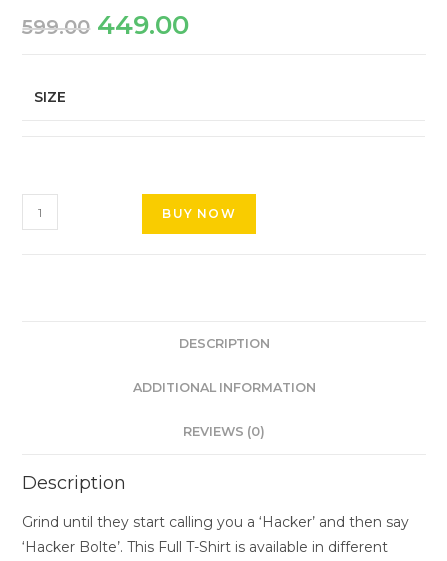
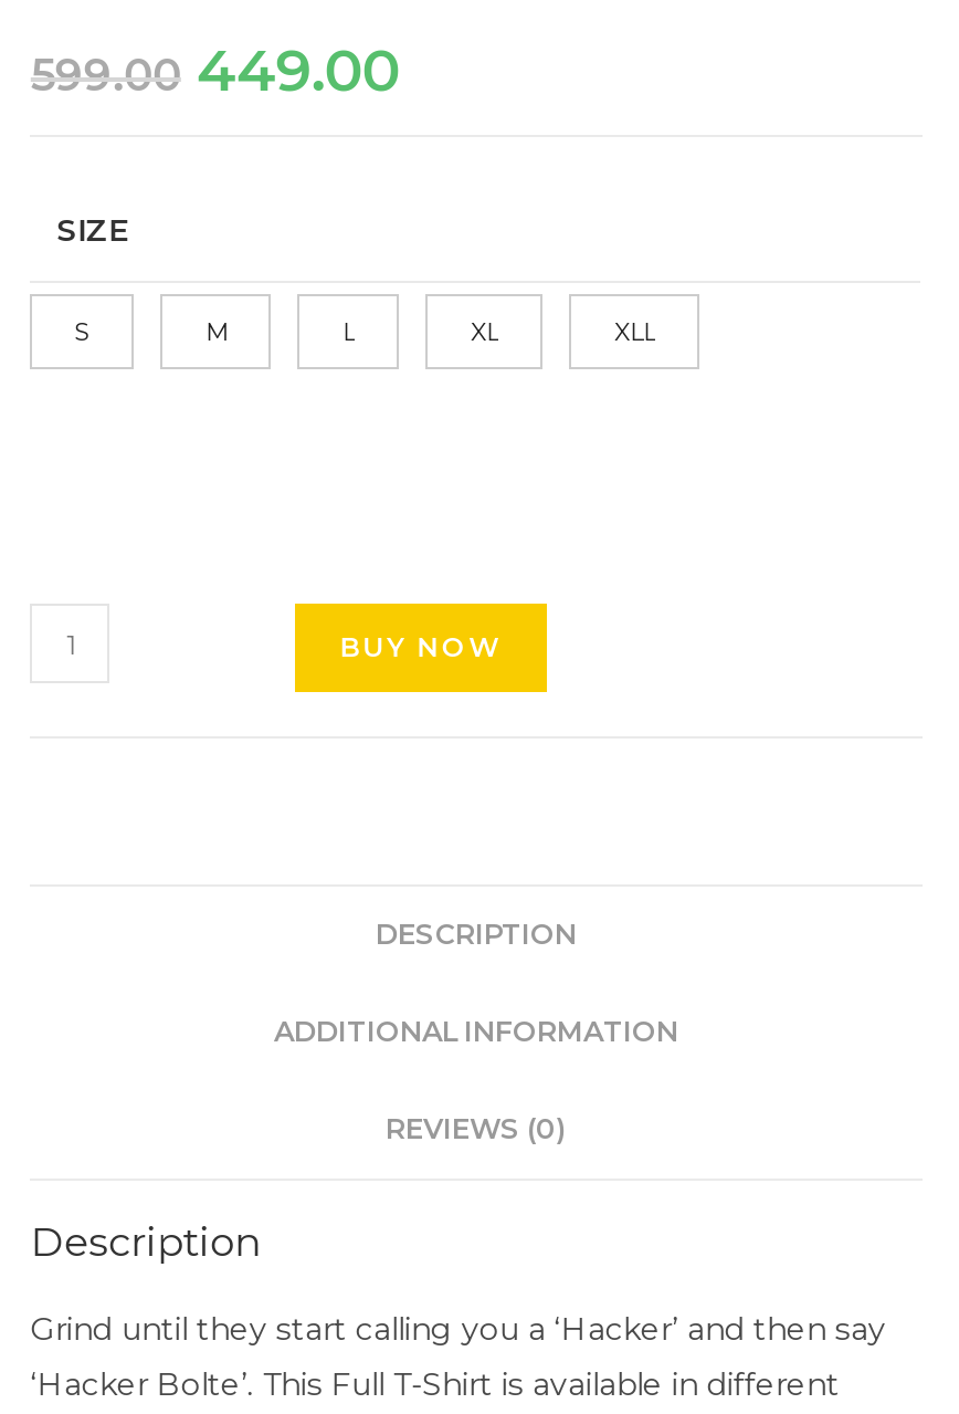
none -> [75,316,656,347] S | M | L | XL | XLL

